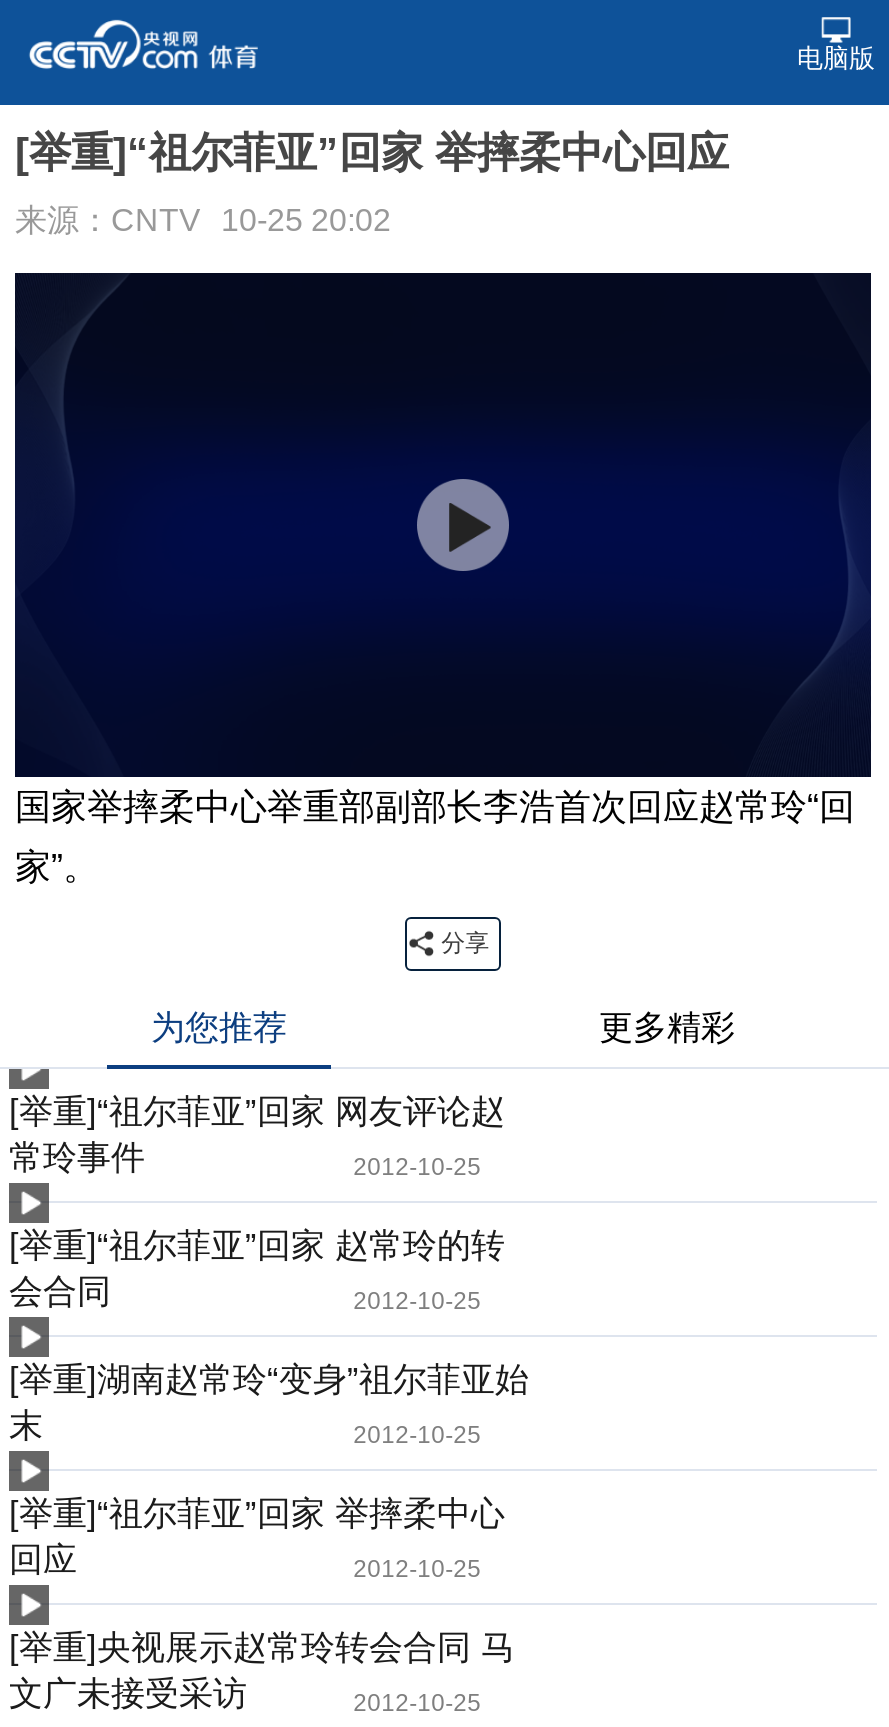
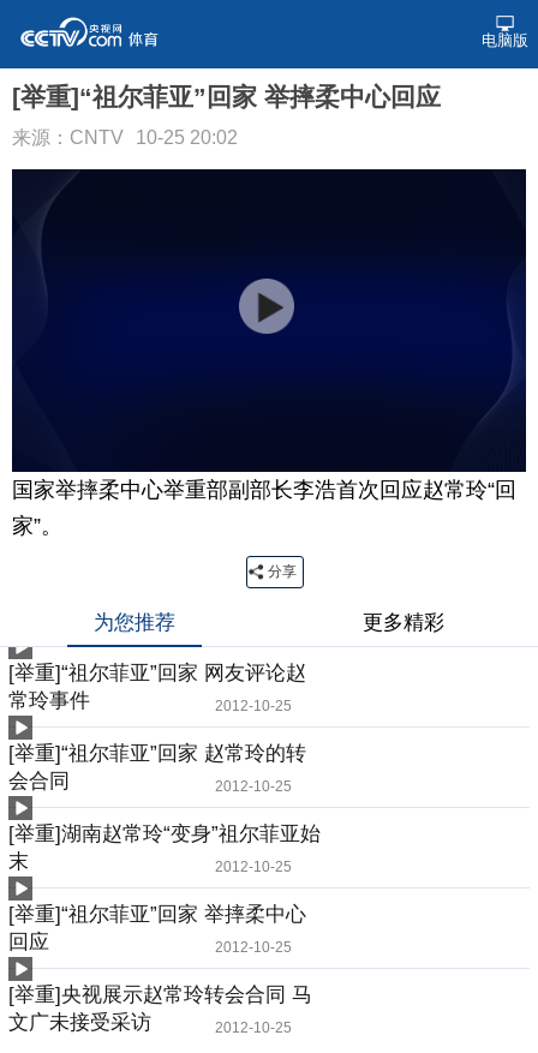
[393,455,511,573] [image] -> [238,277,309,348] [image]

